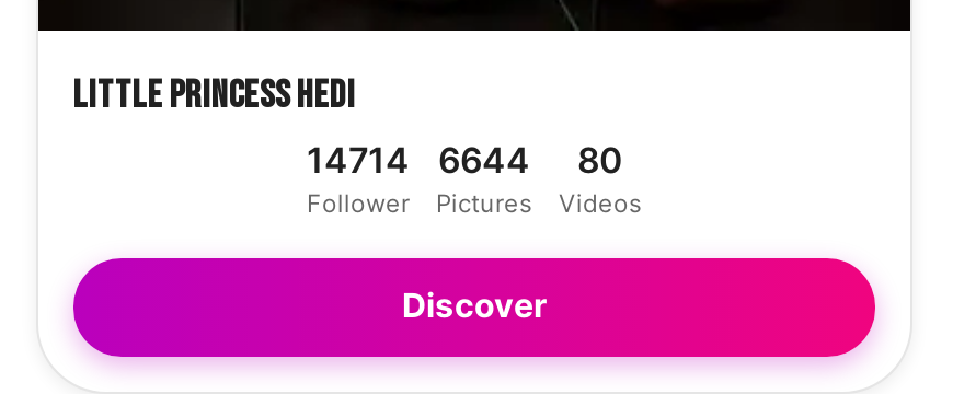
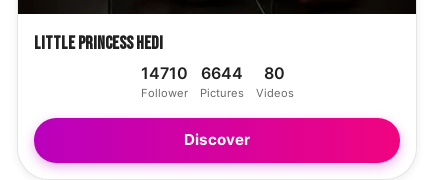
[307,137,623,181] 14714 6644 80 -> [140,63,285,83] 14710 6644 80

